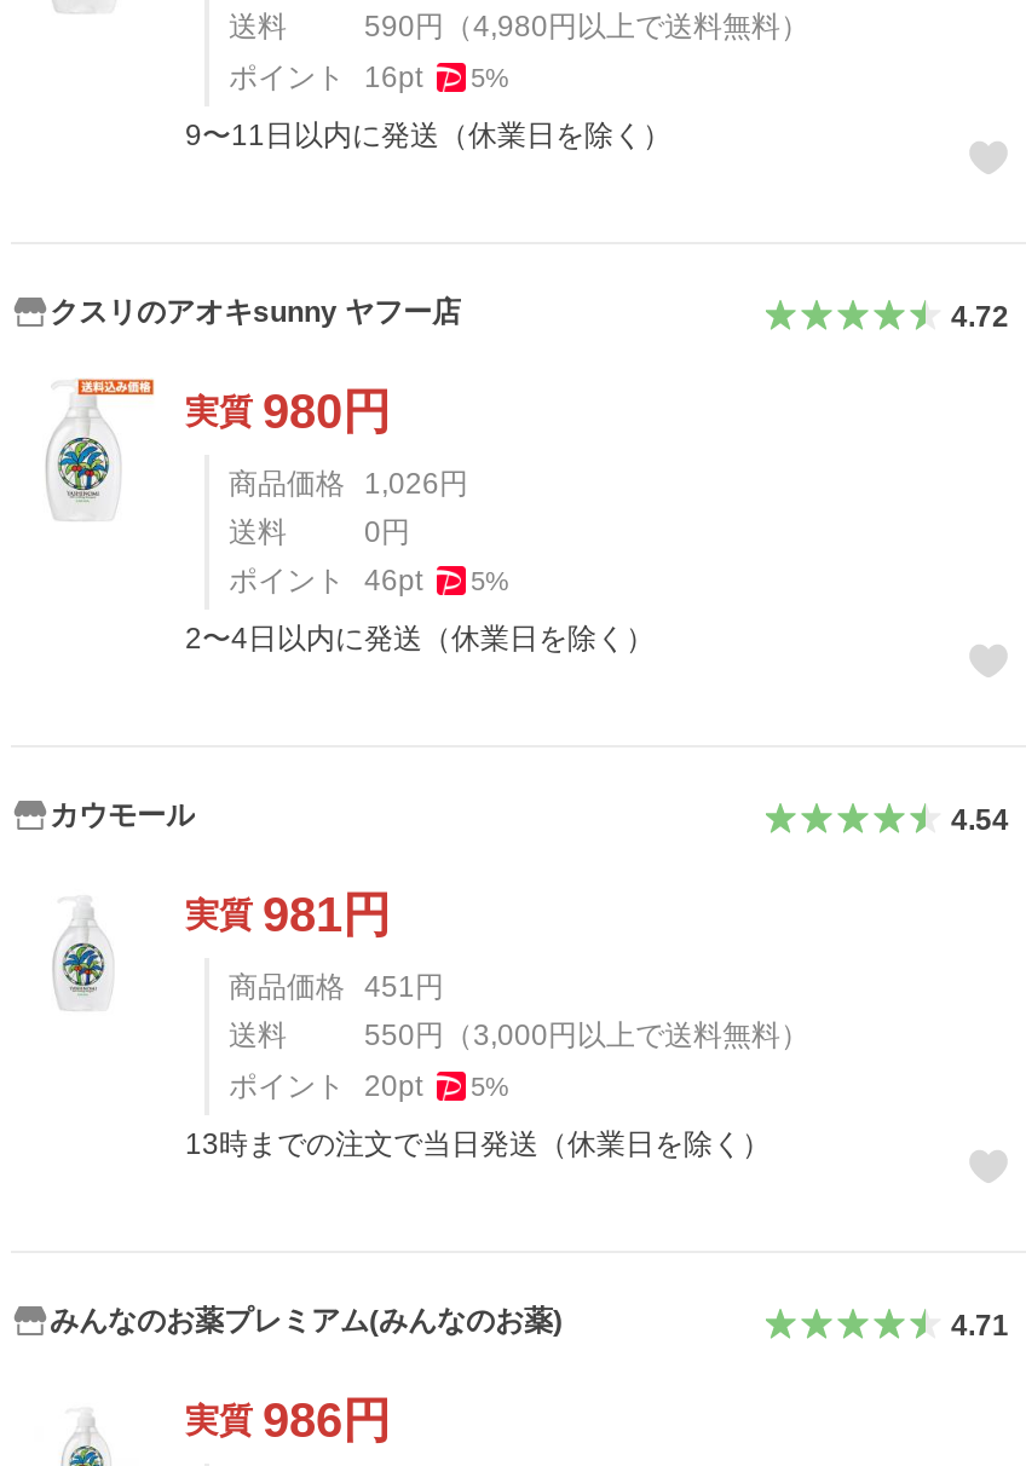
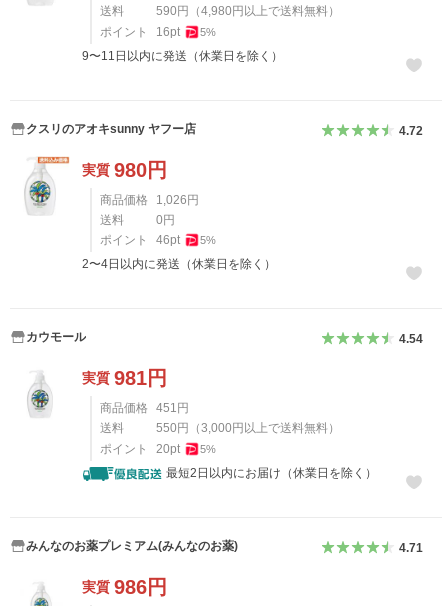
[185,1126,771,1160] 13時までの注文で当日発送（休業日を除く） -> [166,466,377,480] 最短2日以内にお届け（休業日を除く）

